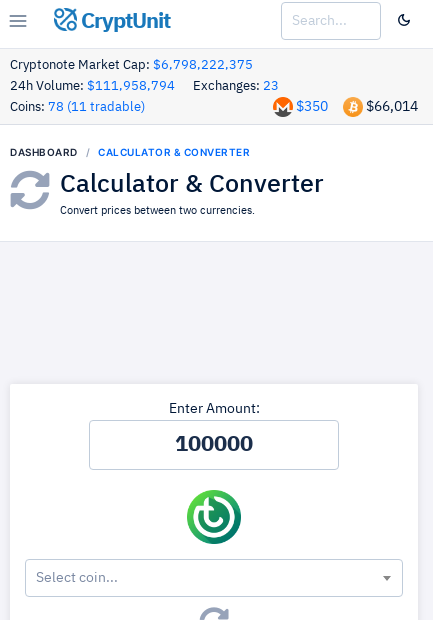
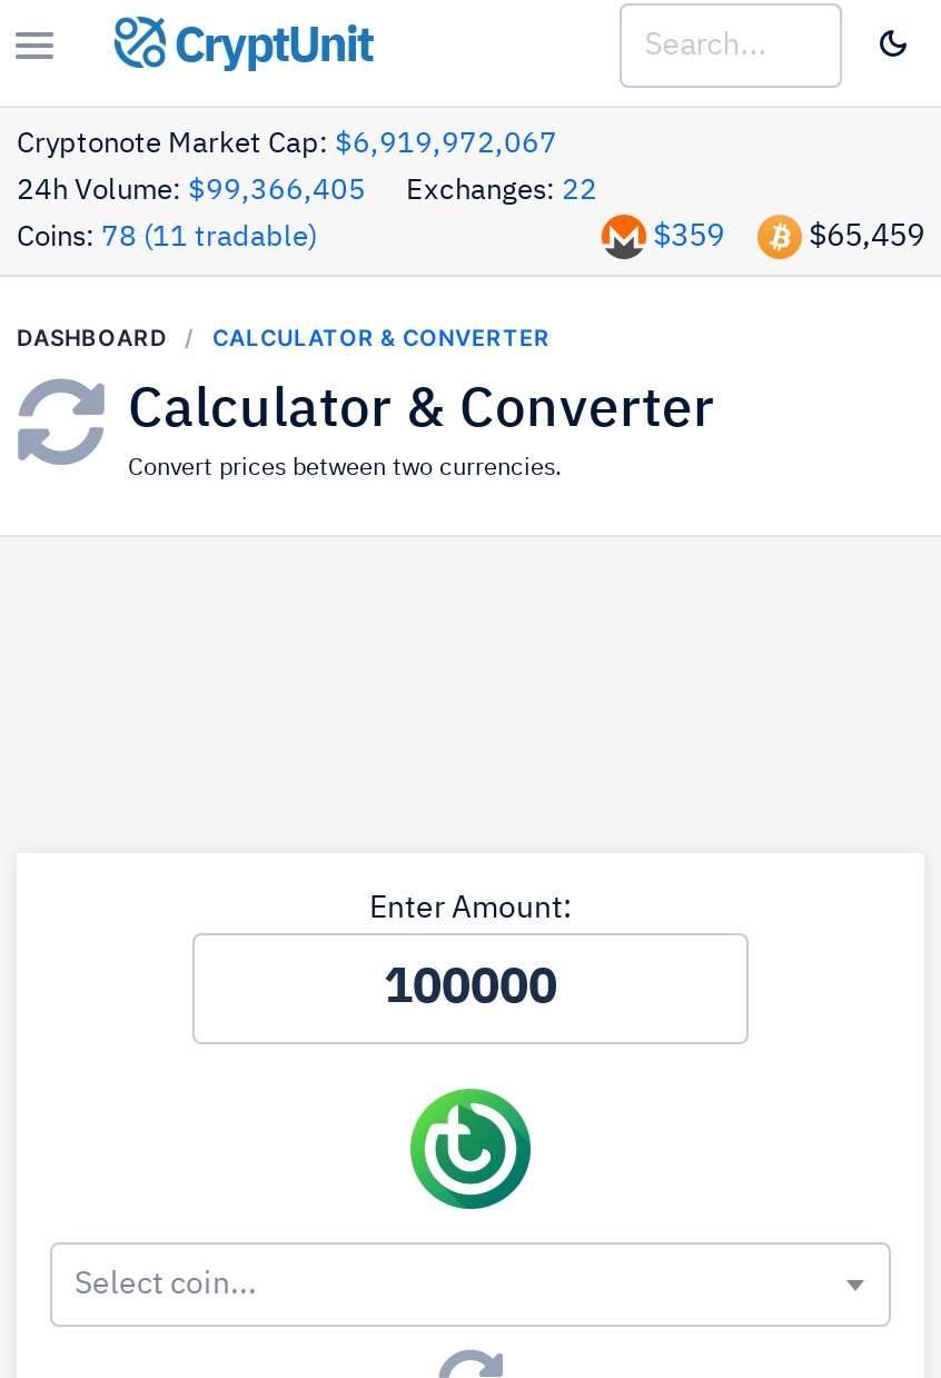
[10,59,253,72] Cryptonote Market Cap: $6,798,222,375 -> [17,130,557,159] Cryptonote Market Cap: $6,919,972,067
[10,80,175,93] 24h Volume: $111,958,794 -> [17,177,366,206] 24h Volume: $99,366,405
[193,80,279,93] Exchanges: 23 -> [406,177,597,206] Exchanges: 22
[296,100,328,114] $350 -> [653,221,724,252] $359
[366,100,418,114] $66,014 -> [809,221,924,252] $65,459

